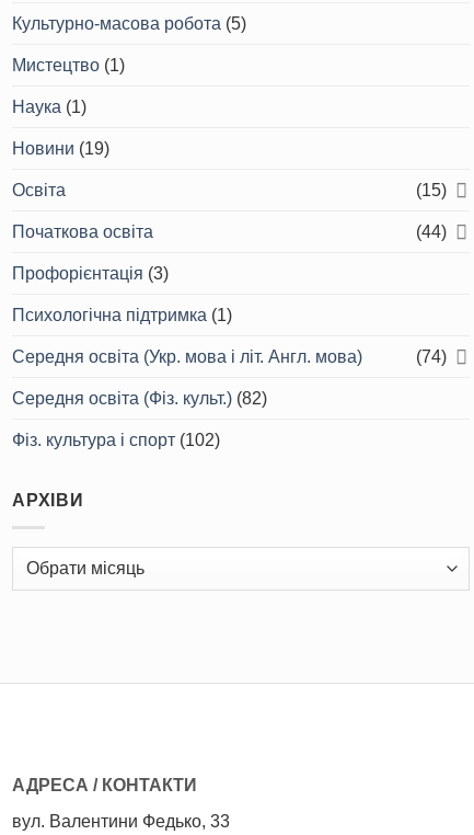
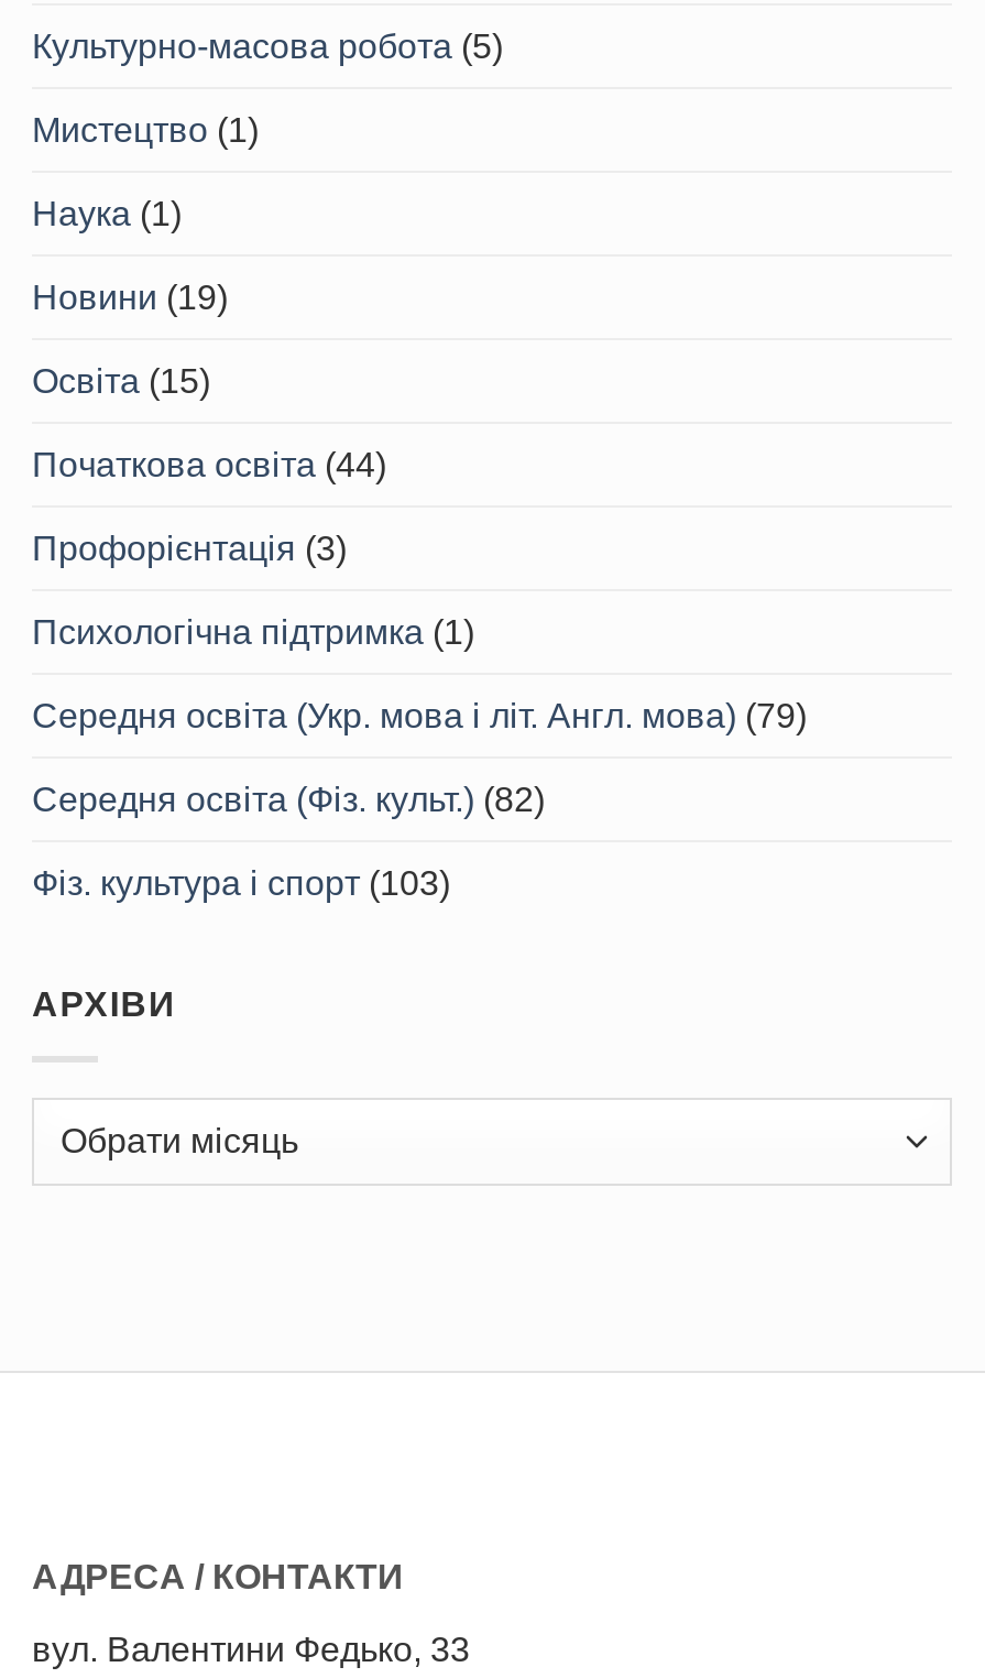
[12,347,447,366] Середня освіта (Укр. мова і літ. Англ. мова) | (74) -> [32,698,807,736] Середня освіта (Укр. мова і літ. Англ. мова) (79)
[12,431,220,449] Фіз. культура і спорт (102) -> [32,865,450,903] Фіз. культура і спорт (103)

